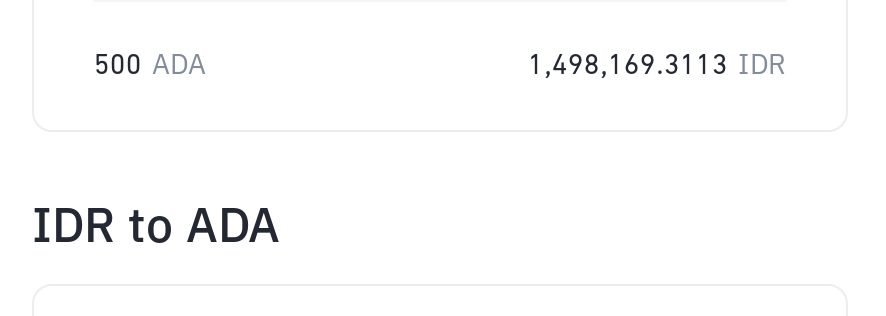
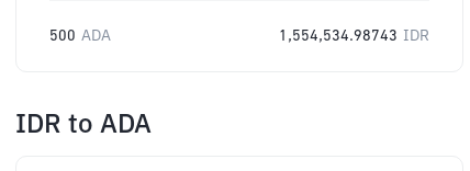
[528,52,786,80] 1,498,169.3113 IDR -> [279,29,429,44] 1,554,534.98743 IDR

